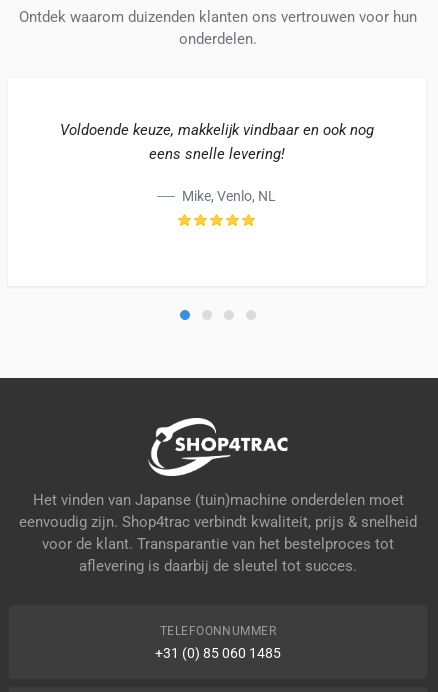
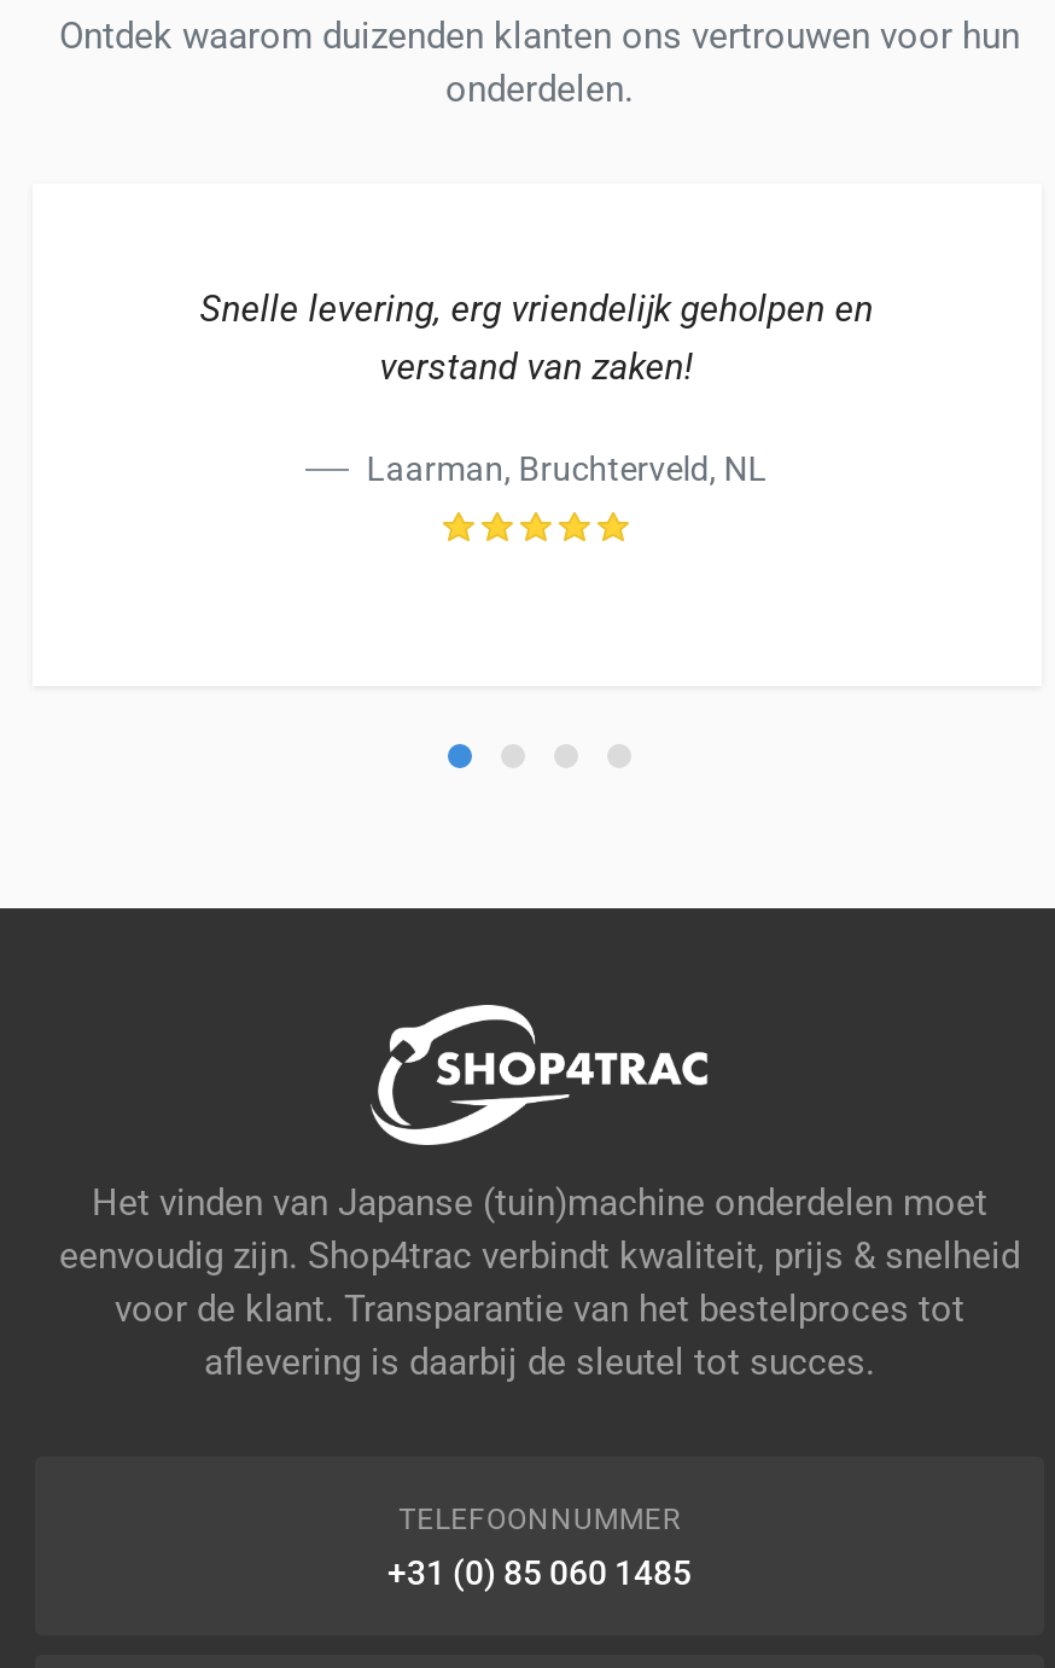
[60,121,374,163] Voldoende keuze, makkelijk vindbaar en ook nog | eens snelle levering! -> [200,286,873,388] Snelle levering, erg vriendelijk geholpen en | verstand van zaken!
[179,188,276,204] Mike, Venlo, NL -> [359,448,767,487] Laarman, Bruchterveld, NL

